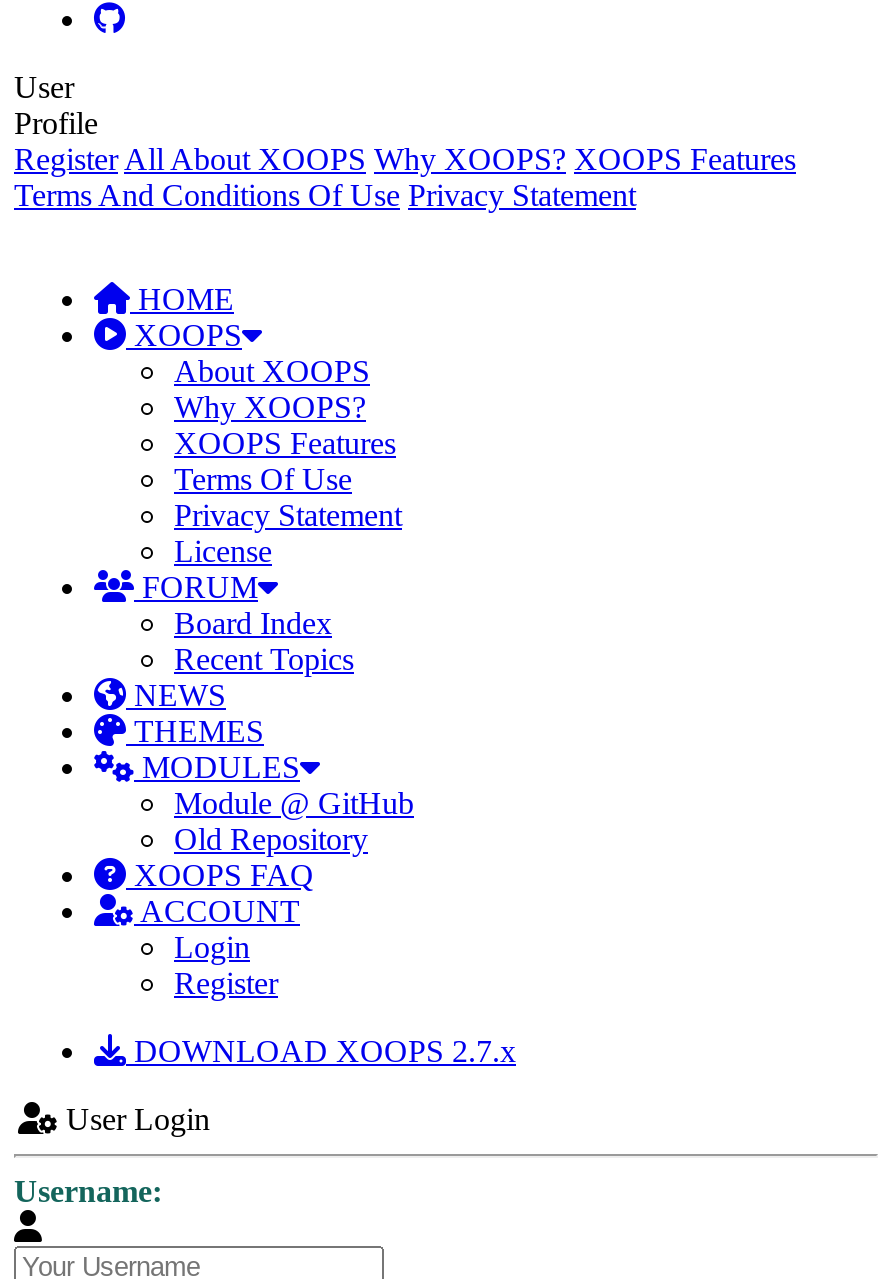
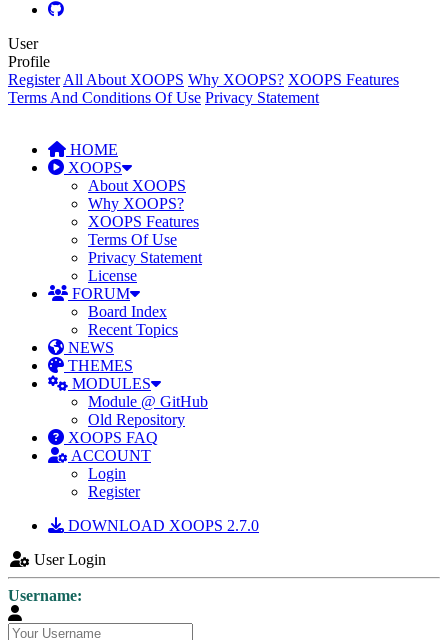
[126,1034,516,1068] DOWNLOAD XOOPS 2.7.x -> [64,517,259,534] DOWNLOAD XOOPS 2.7.0

